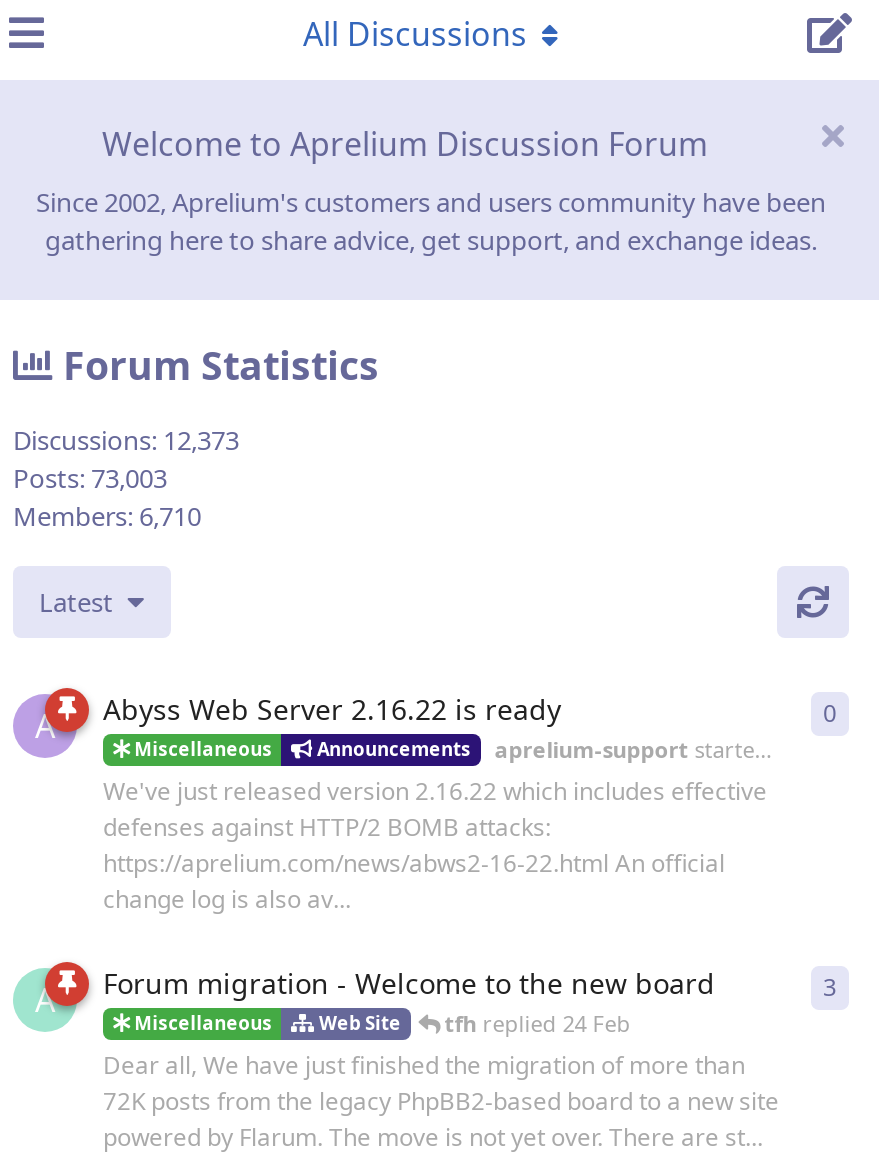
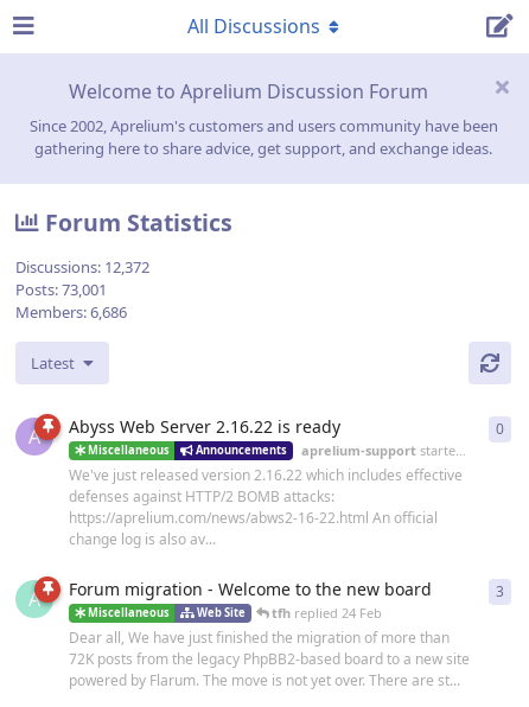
[13,422,239,458] Discussions: 12,373 -> [15,256,149,278] Discussions: 12,372
[13,460,167,496] Posts: 73,003 -> [15,279,107,300] Posts: 73,001
[13,498,201,534] Members: 6,710 -> [15,302,127,323] Members: 6,686

